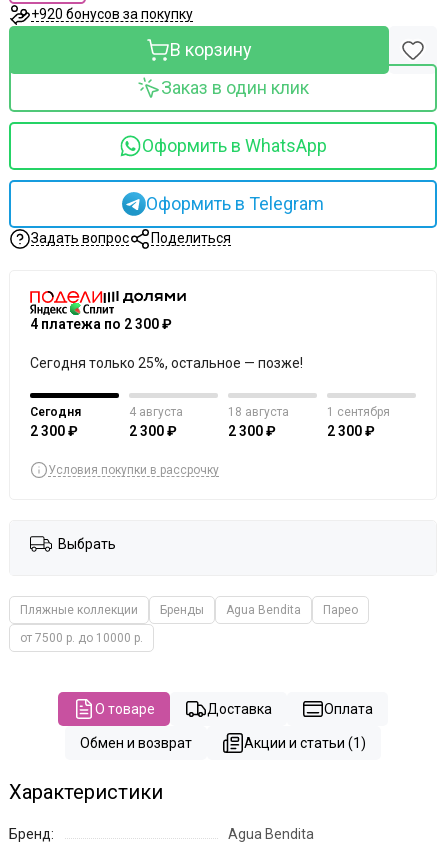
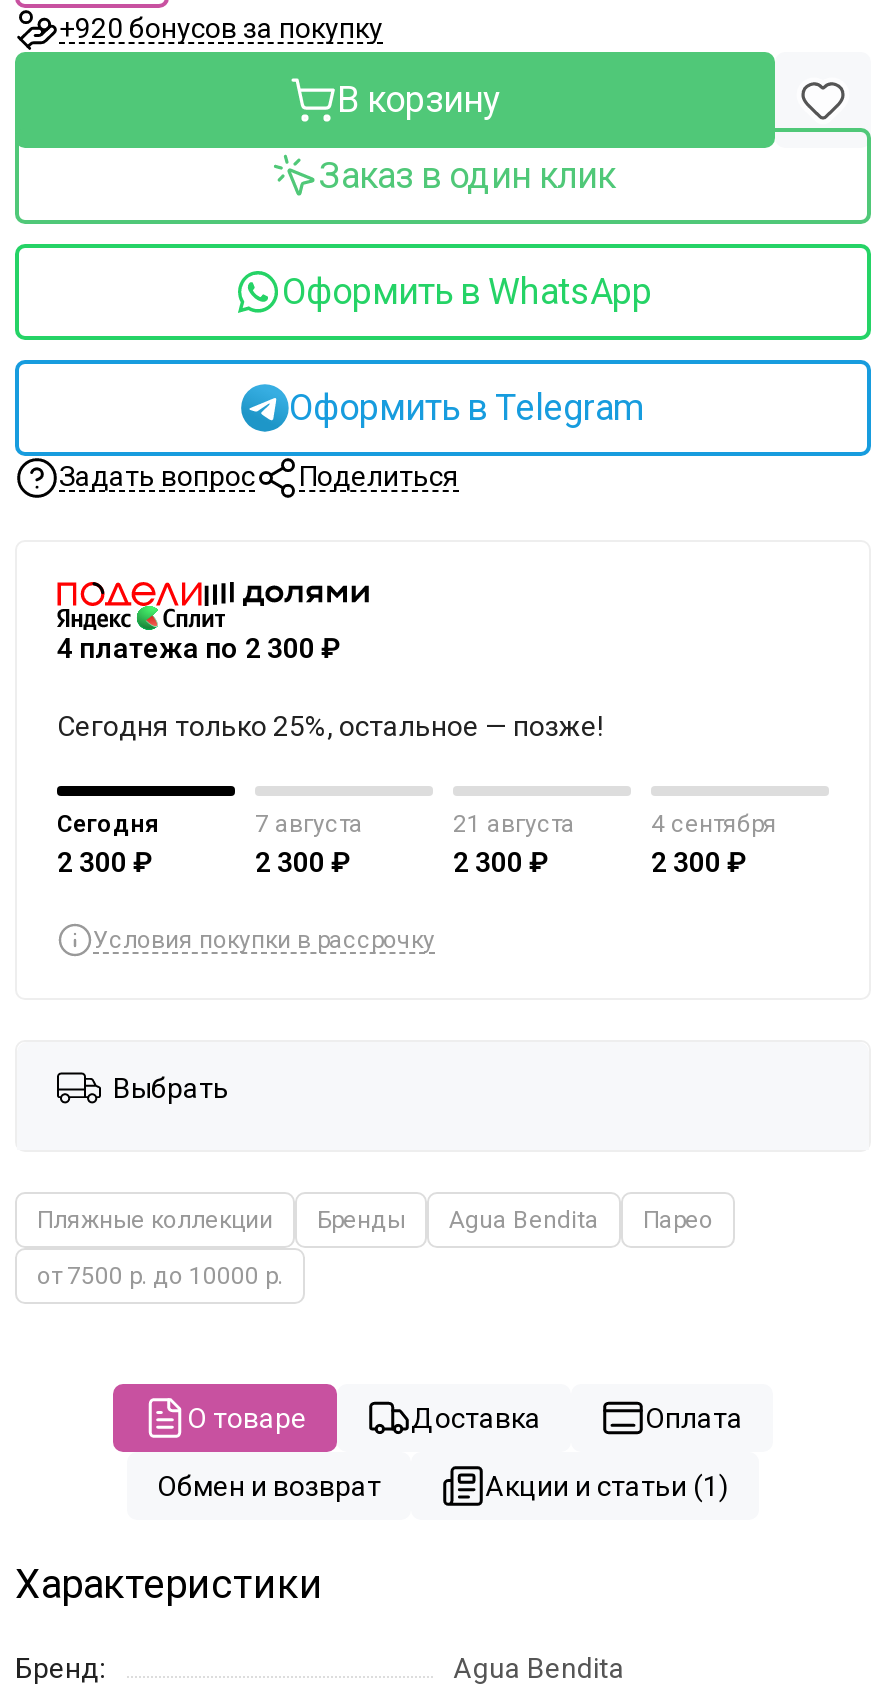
[129,405,183,419] 4 августа -> [255,810,363,838] 7 августа
[228,405,289,419] 18 августа -> [453,810,575,838] 21 августа
[327,405,390,419] 1 сентября -> [651,810,777,838] 4 сентября

